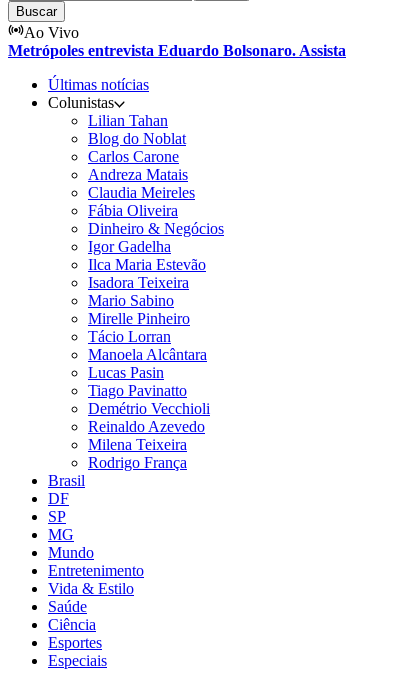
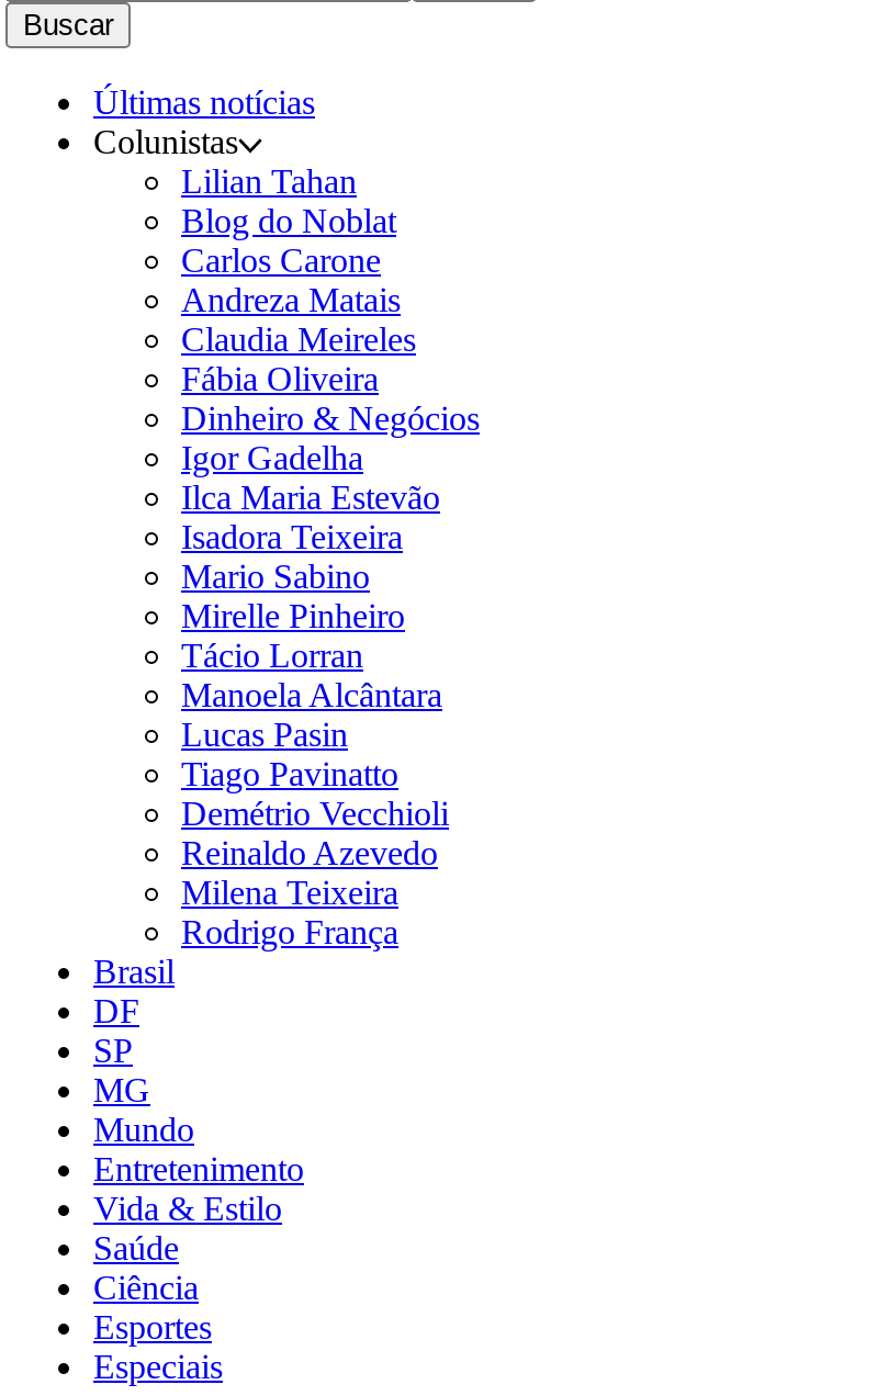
[8,24,346,59] Ao Vivo | Metrópoles entrevista Eduardo Bolsonaro. Assista -> none

